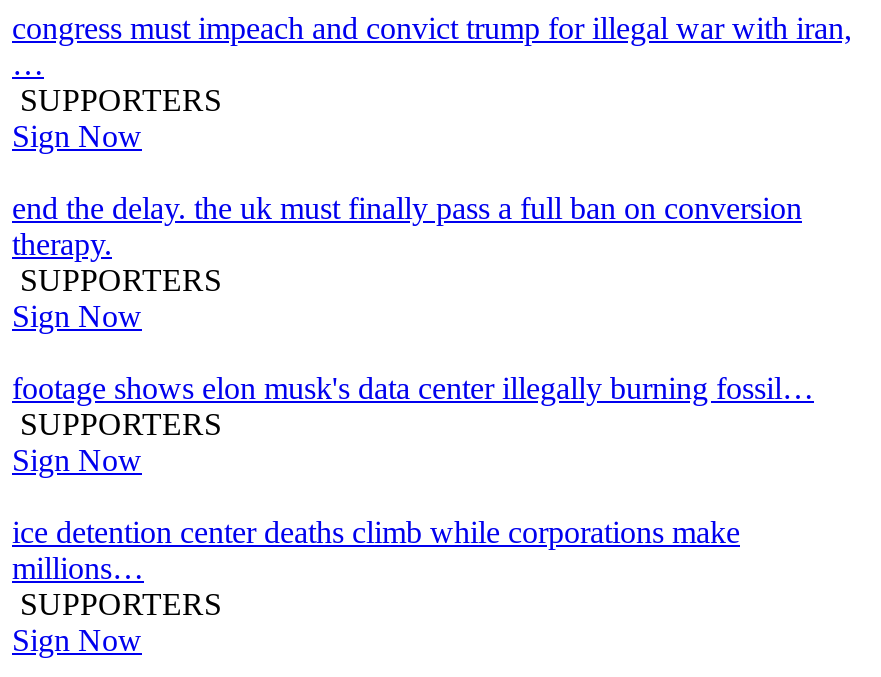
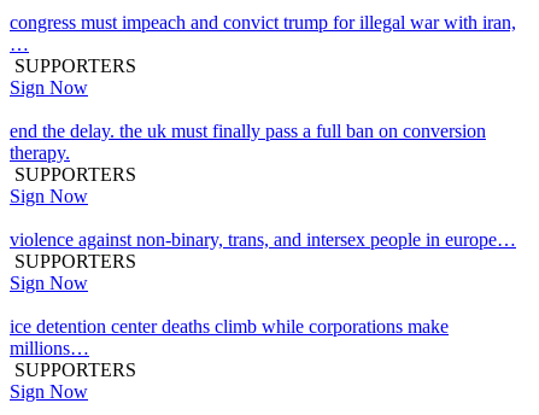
[12,371,814,405] footage shows elon musk's data center illegally burning fossil… -> [10,229,516,250] violence against non-binary, trans, and intersex people in europe…

